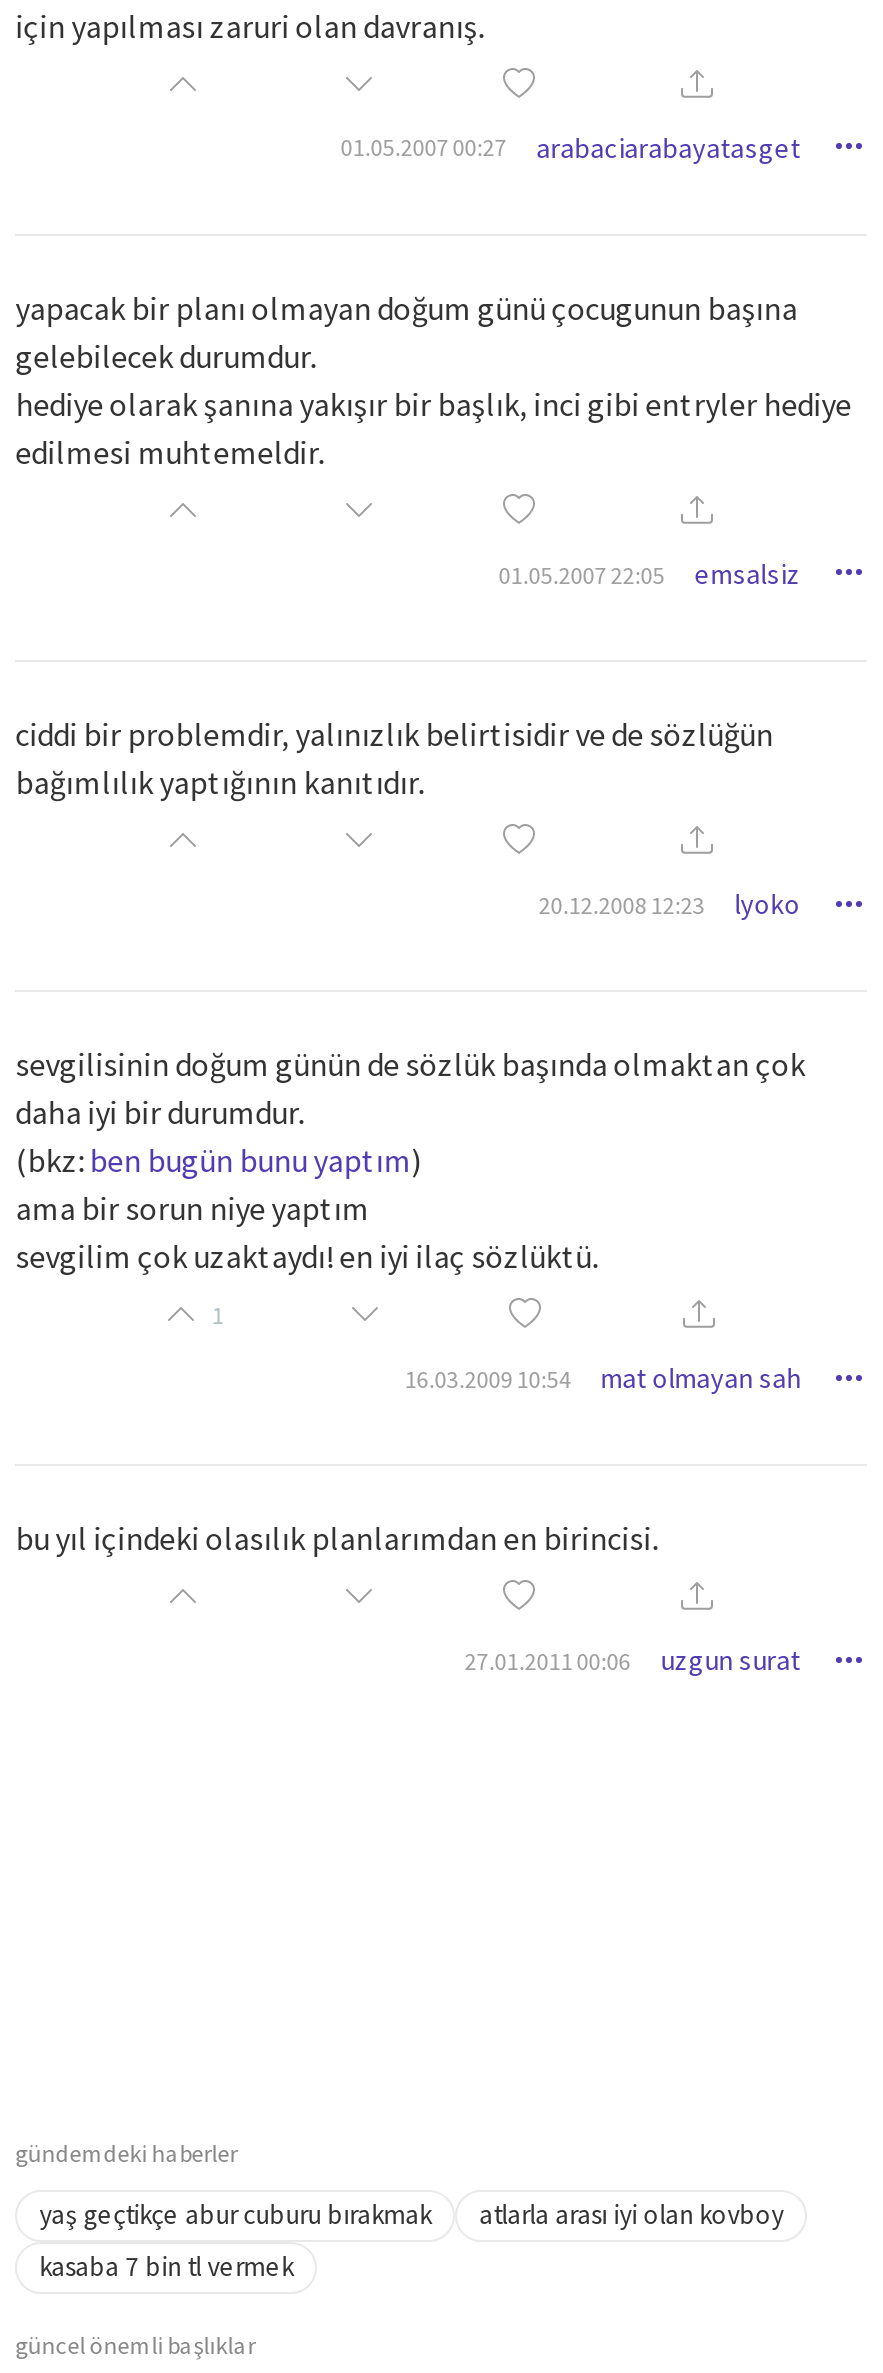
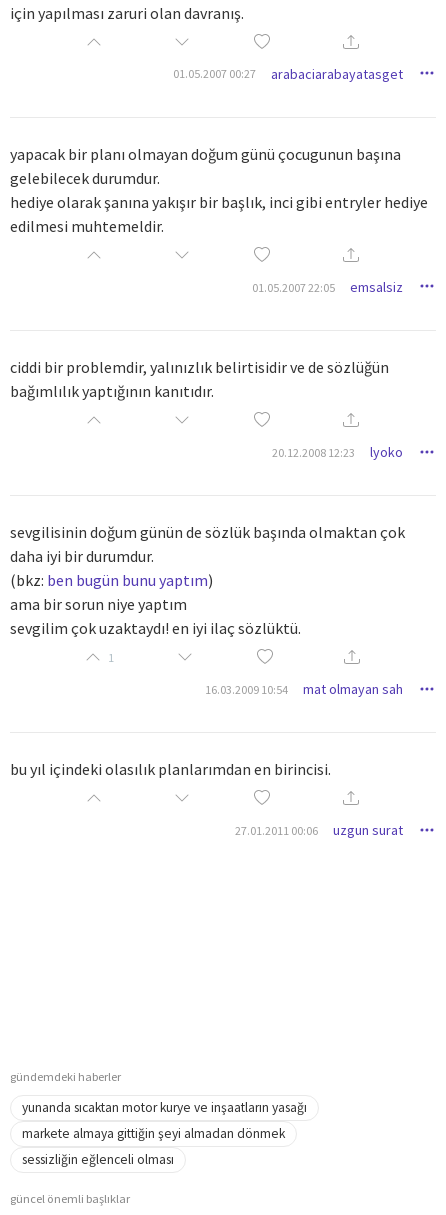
[39,2199,783,2285] yaş geçtikçe abur cuburu bırakmak | atlarla arası iyi olan kovboy | kasaba 7 bin tl vermek -> [22,1099,307,1168] yunanda sıcaktan motor kurye ve inşaatların yasağı | markete almaya gittiğin şeyi almadan dönmek | sessizliğin eğlenceli olması

